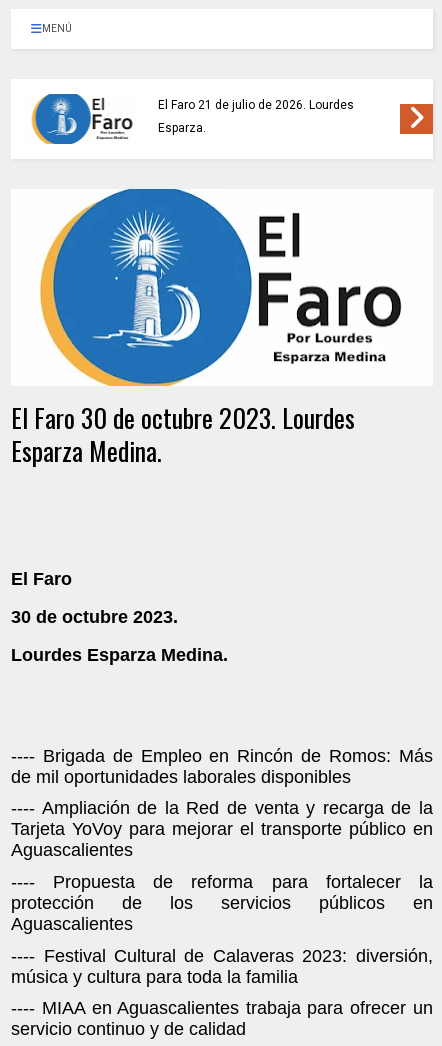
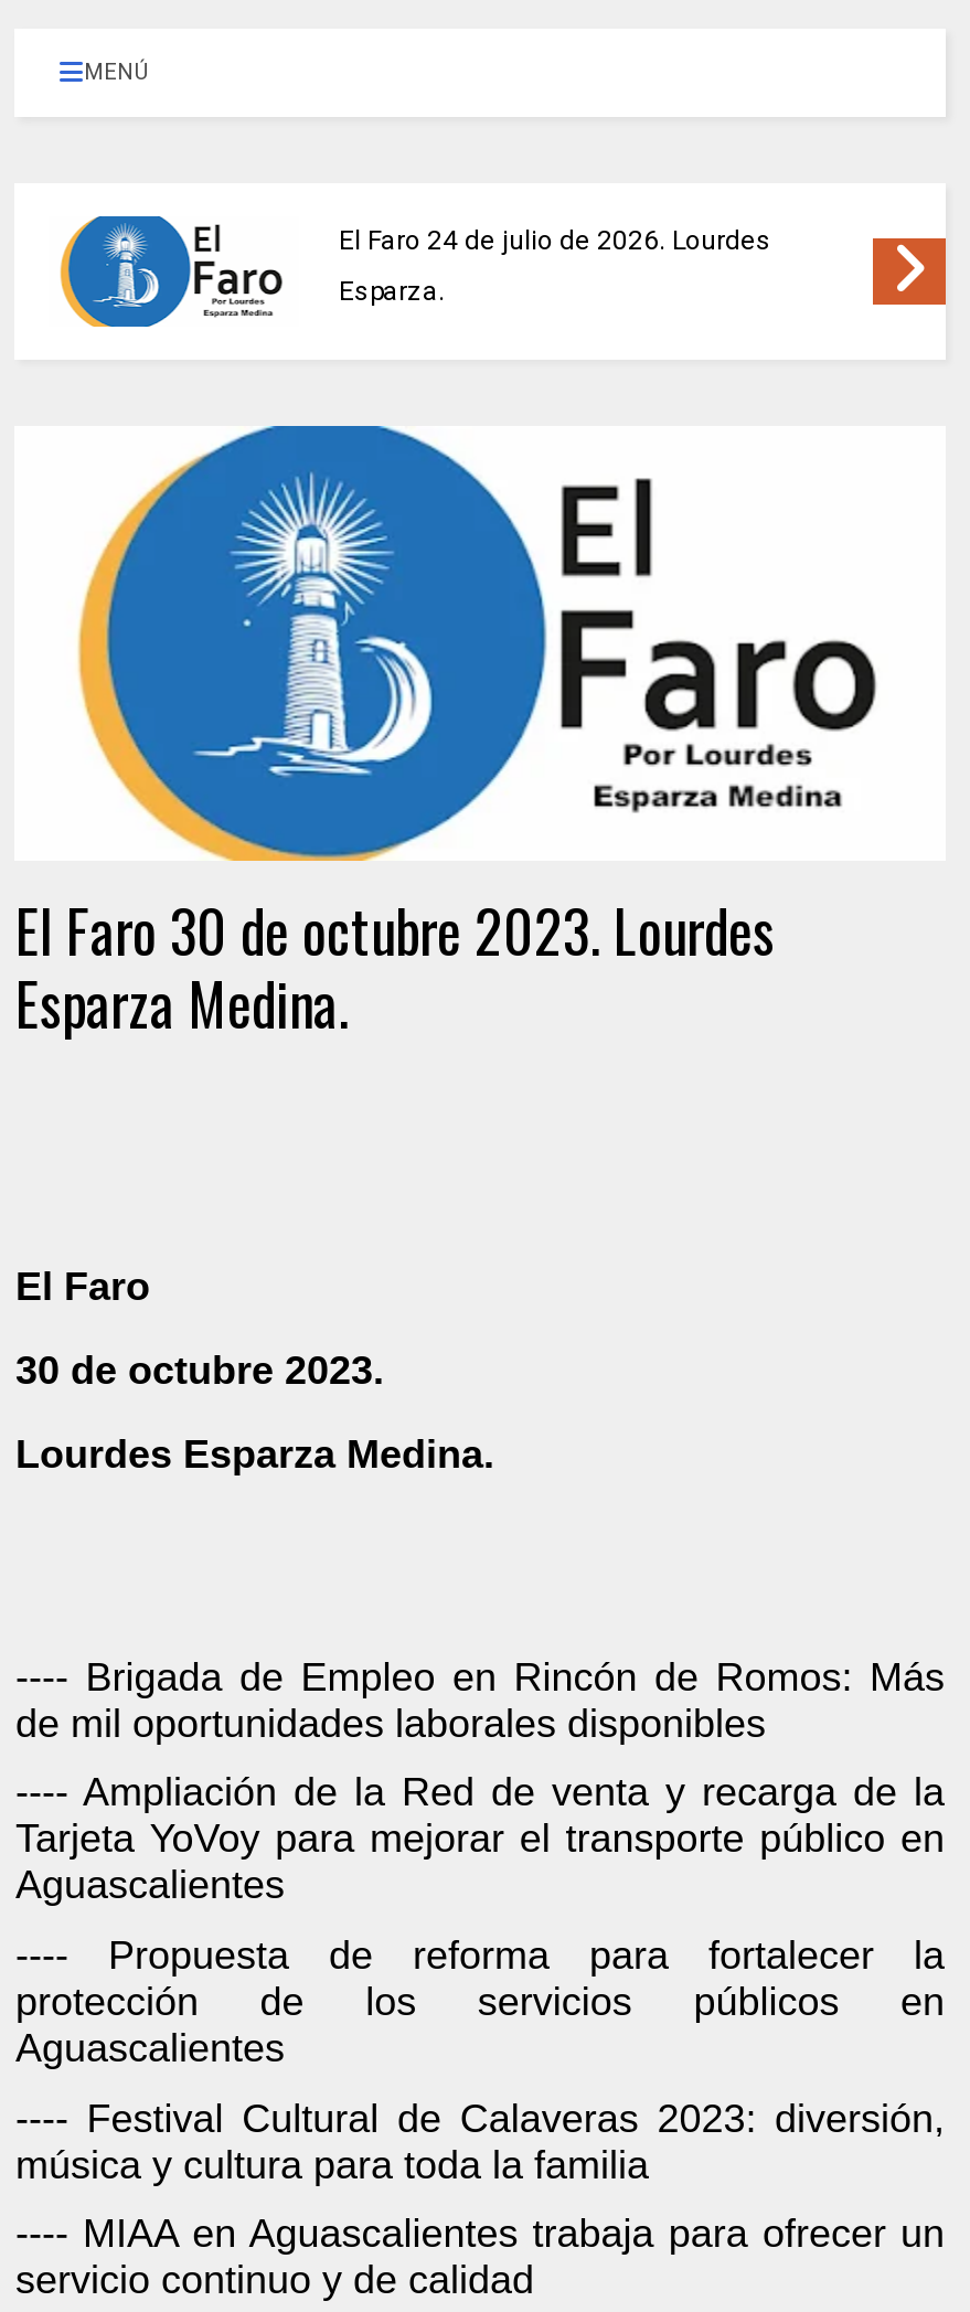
[158,98,354,112] El Faro 21 de julio de 2026. Lourdes -> [339,224,771,255] El Faro 24 de julio de 2026. Lourdes

